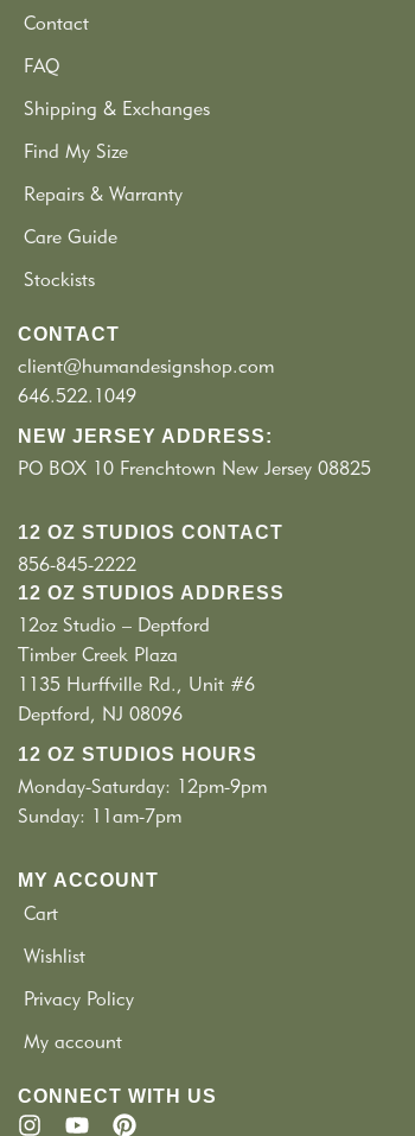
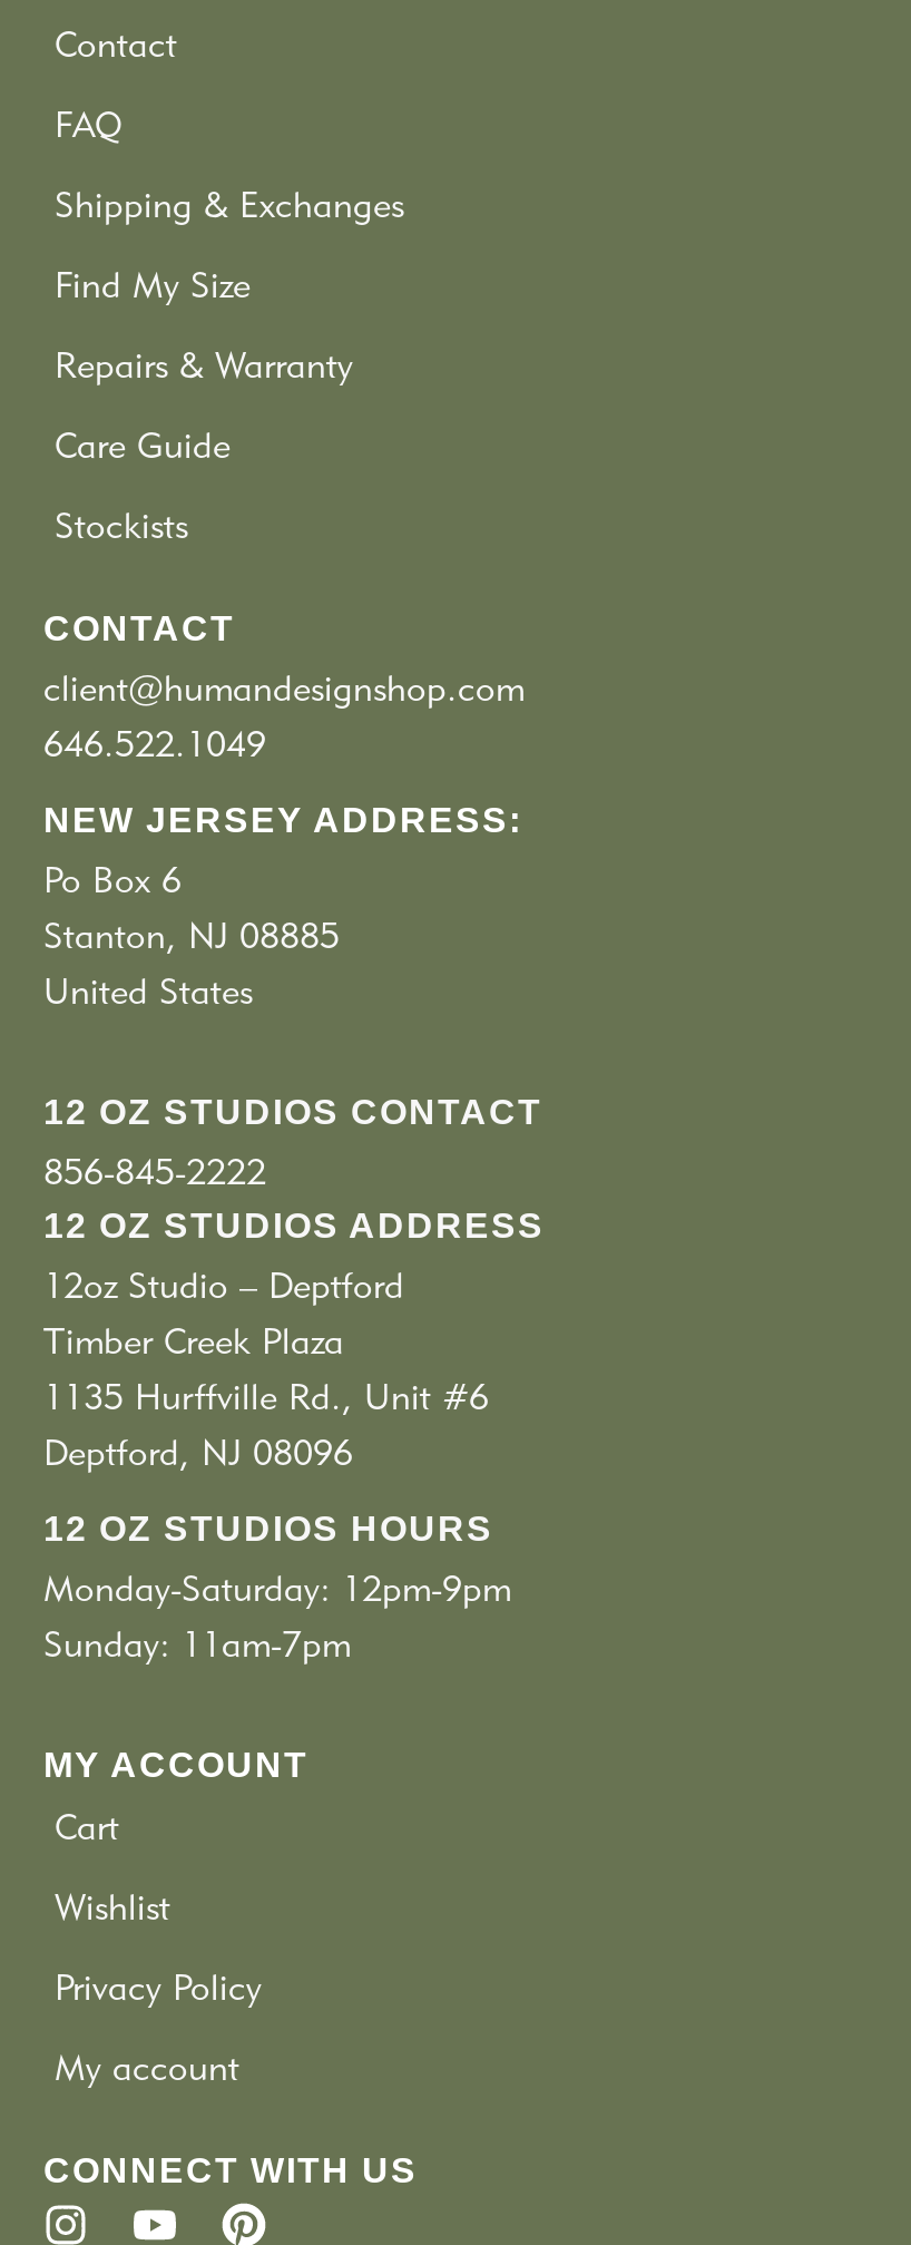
[18,457,371,480] PO BOX 10 Frenchtown New Jersey 08825 -> [43,859,340,1013] Po Box 6 | Stanton, NJ 08885 | United States

